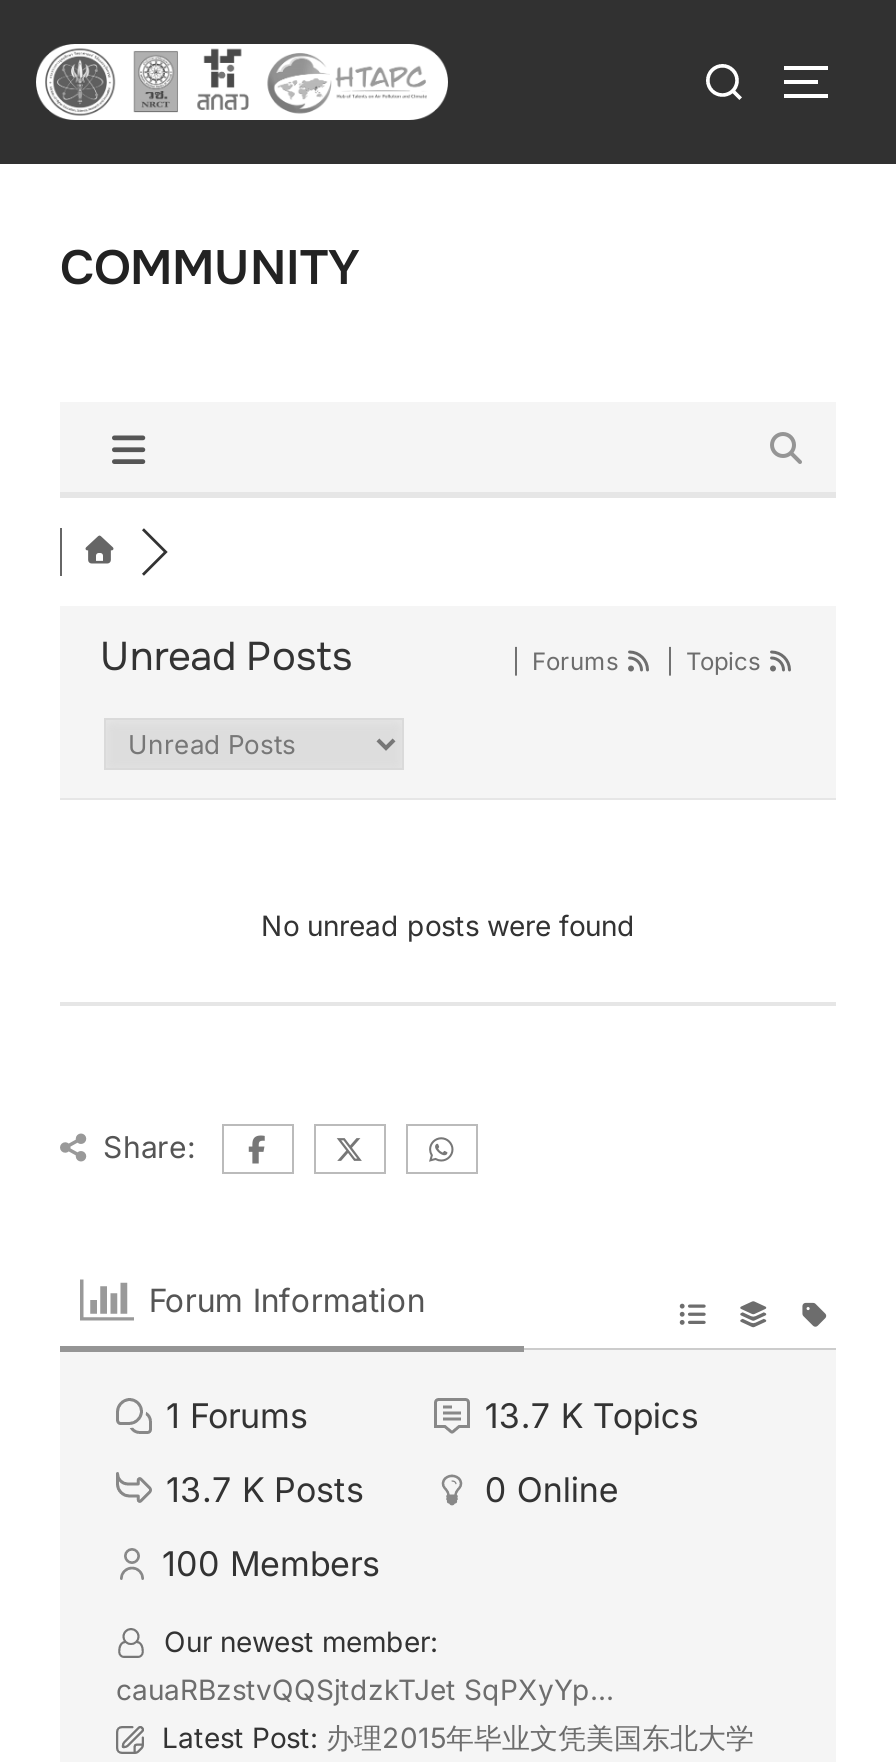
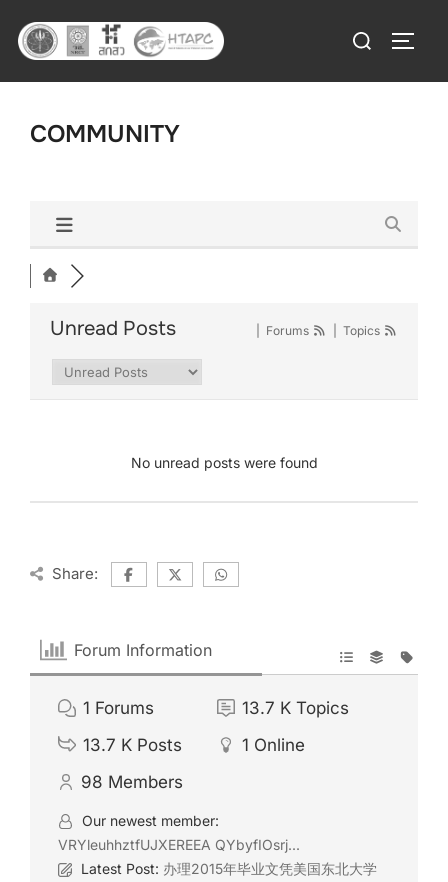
[485,1469,619,1509] 0 Online -> [242,735,305,755] 1 Online
[162,1543,380,1583] 100 Members -> [81,772,183,792] 98 Members
[116,1671,614,1705] cauaRBzstvQQSjtdzkTJet SqPXyYp... -> [58,836,300,853] VRYleuhhztfUJXEREEA QYbyfIOsrj...

